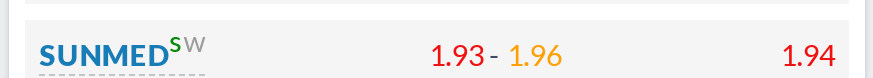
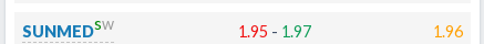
[430,39,562,73] 1.93 - 1.96 -> [238,22,312,41] 1.95 - 1.97
[781,39,835,73] 1.94 -> [433,22,463,41] 1.96

